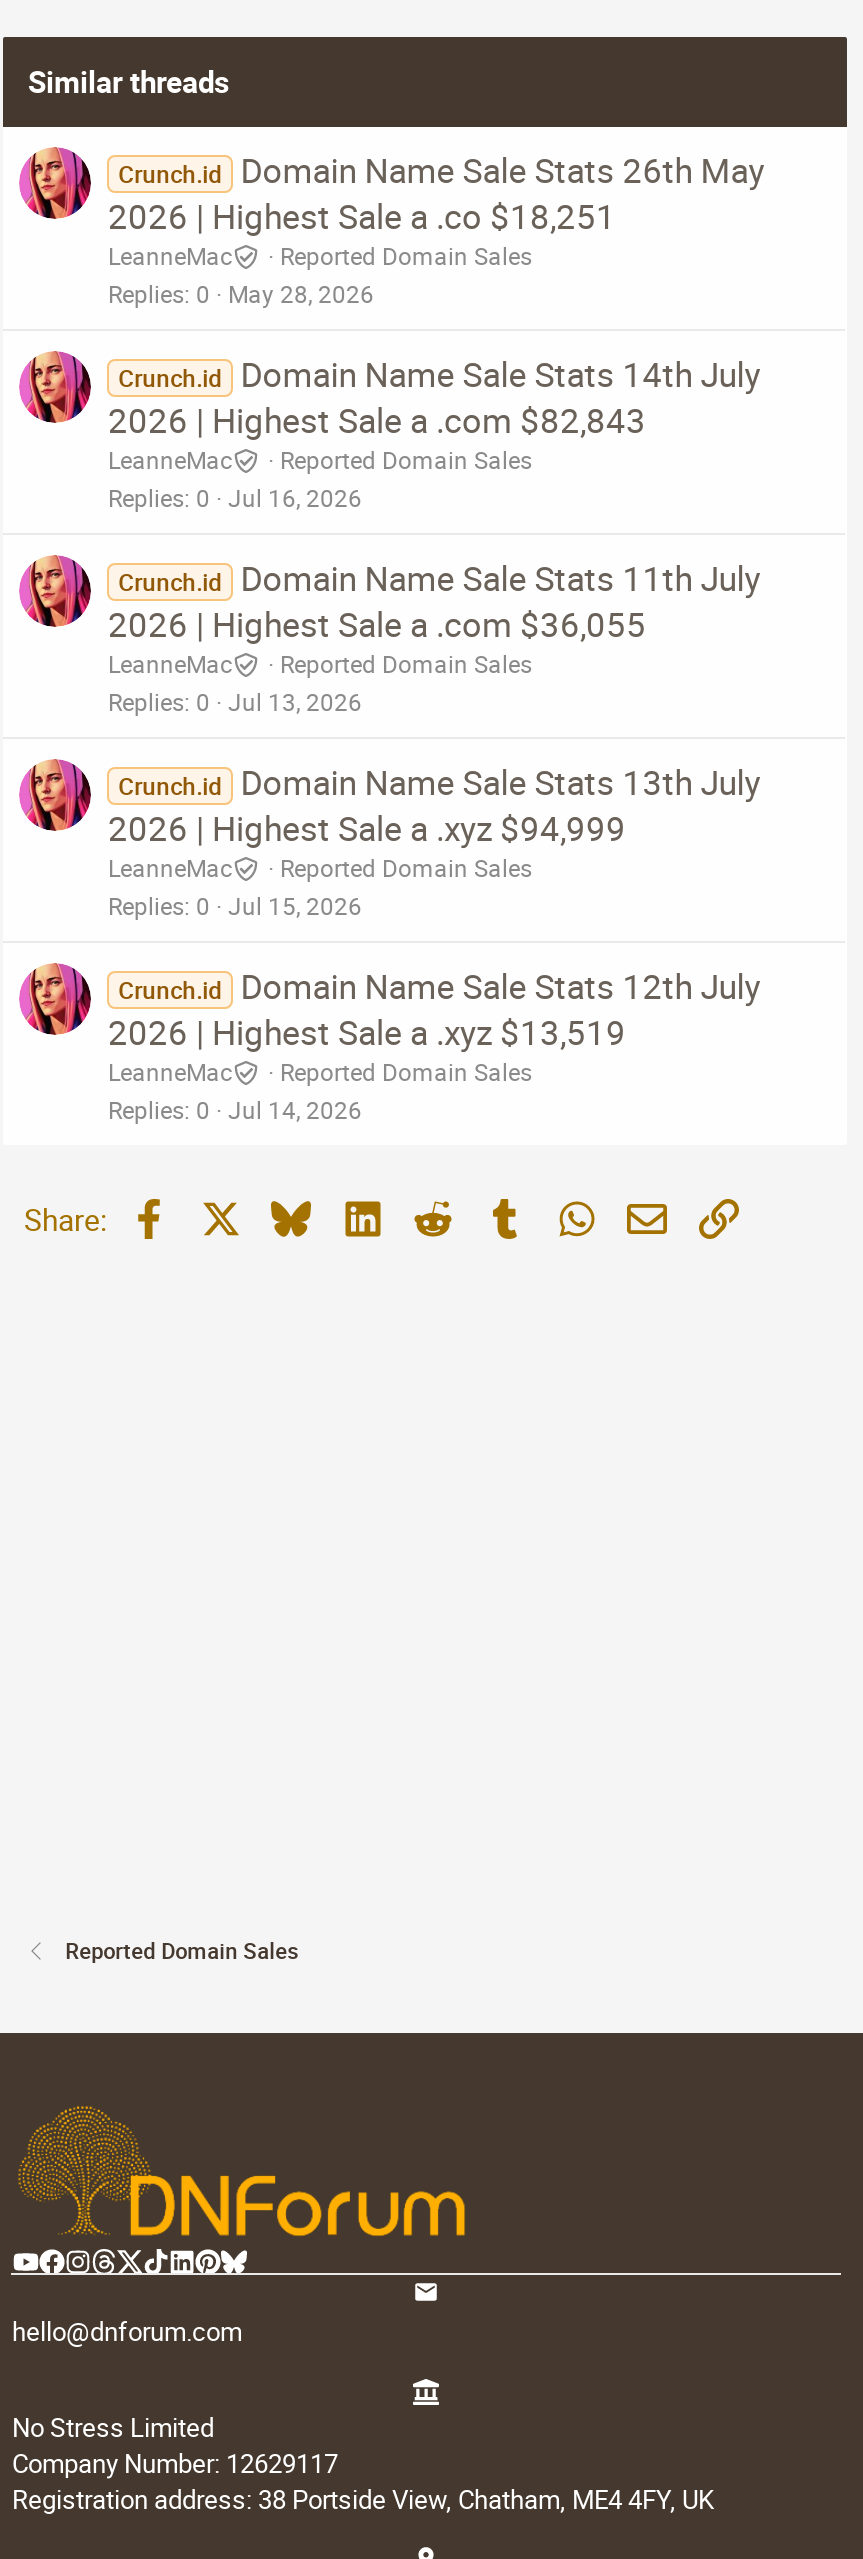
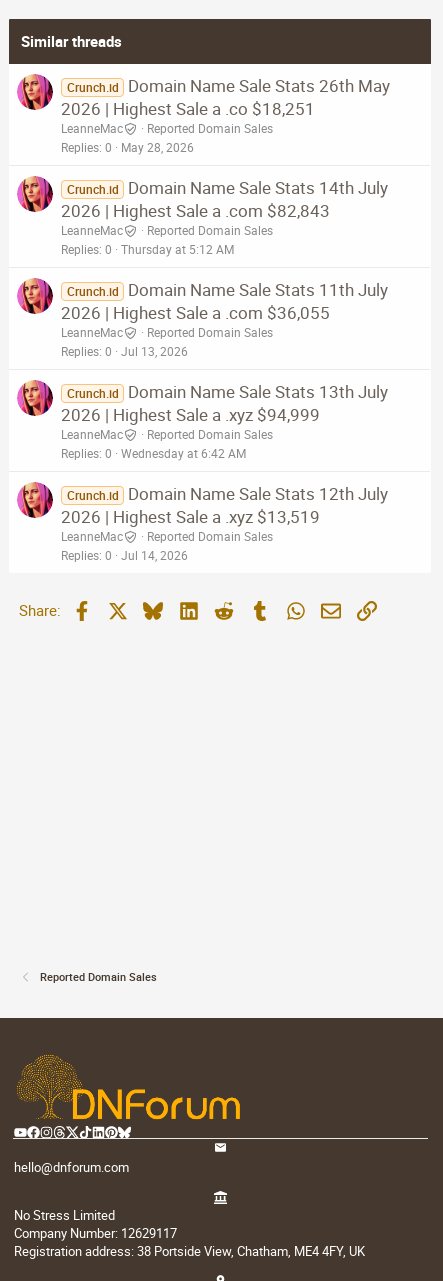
[108,481,362,513] Replies 0 Jul 16, 2026 -> [61,241,234,257] Replies 0 Thursday at 5:12 AM
[108,889,362,921] Replies 0 Jul 15, 2026 -> [61,445,246,461] Replies 0 Wednesday at 6:42 AM

